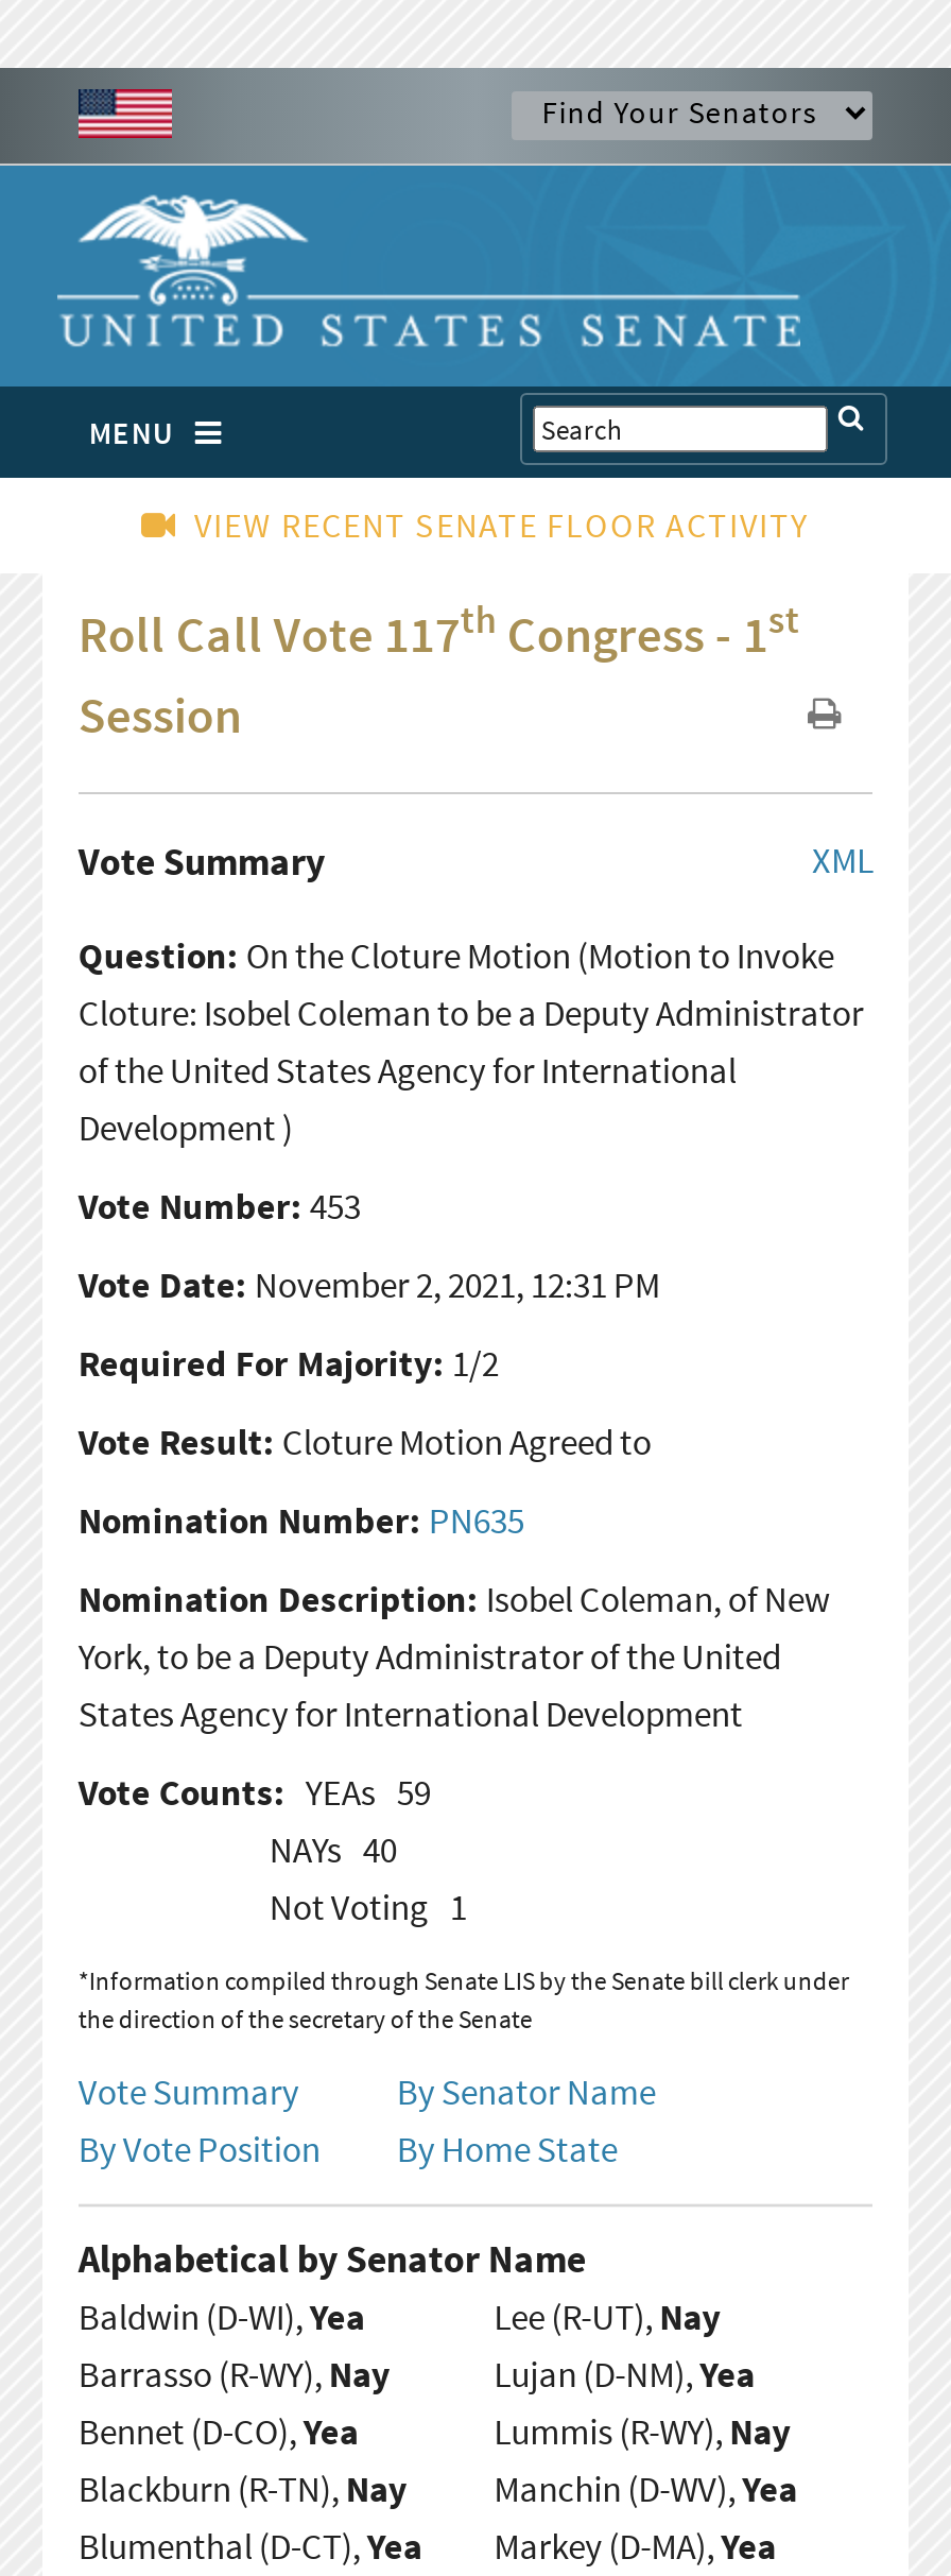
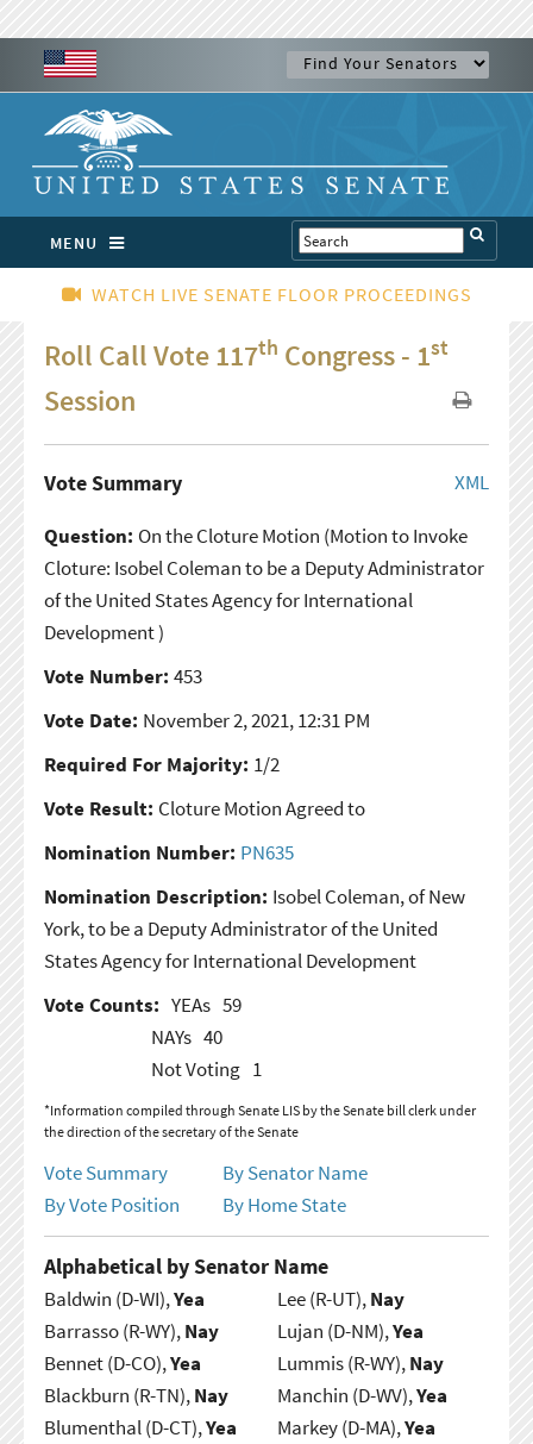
[194,503,810,546] VIEW RECENT SENATE FLOOR ACTIVITY -> [91,282,472,306] WATCH LIVE SENATE FLOOR PROCEEDINGS

